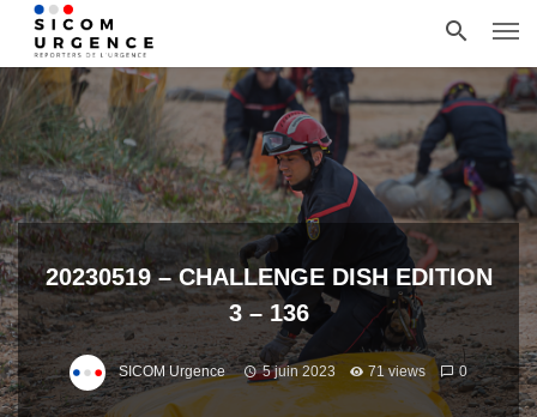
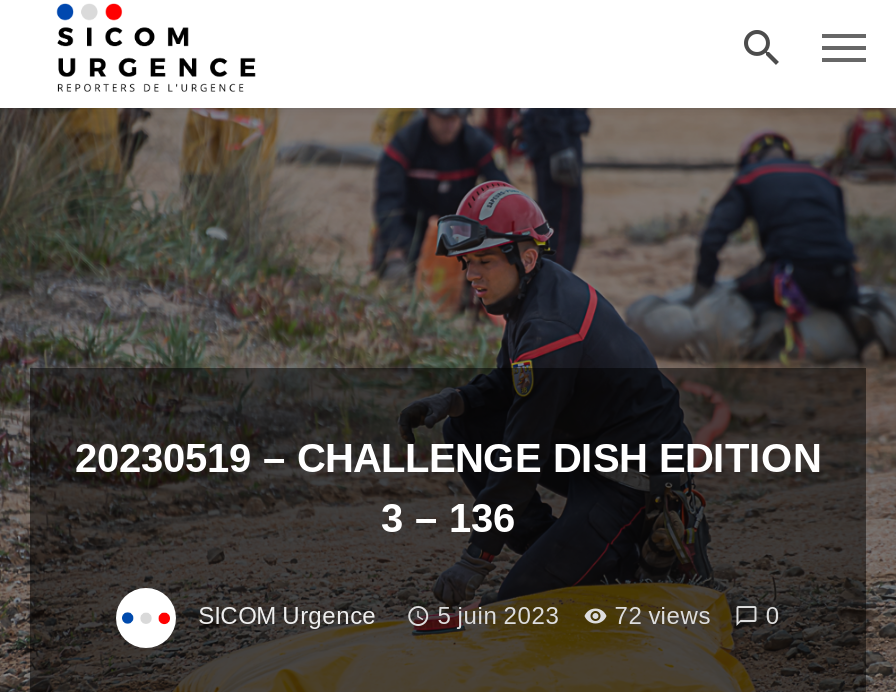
[262,363,467,380] 5 juin 2023 71 views 0 -> [437,602,780,630] 5 juin 2023 72 views 0

